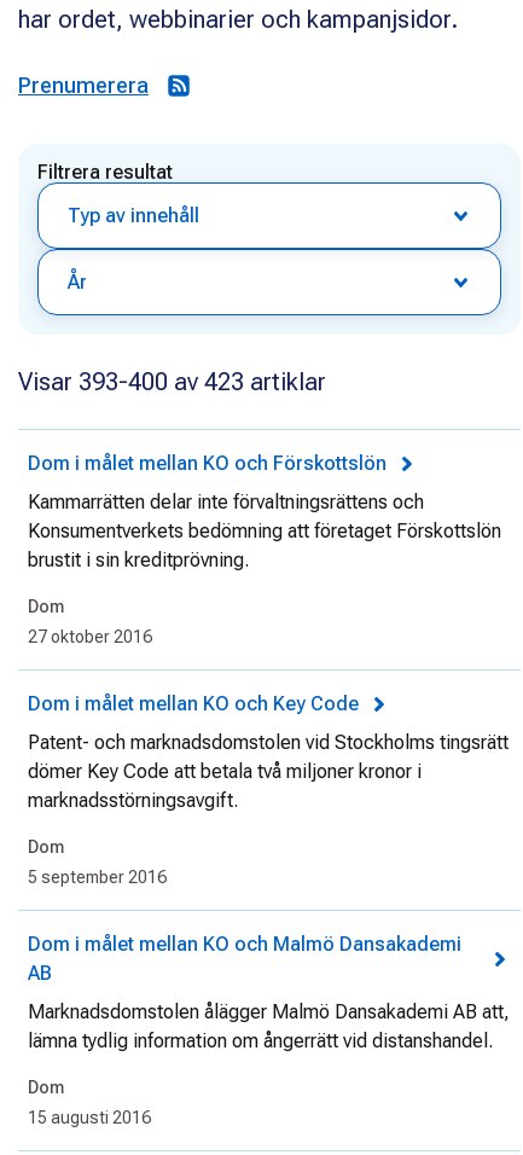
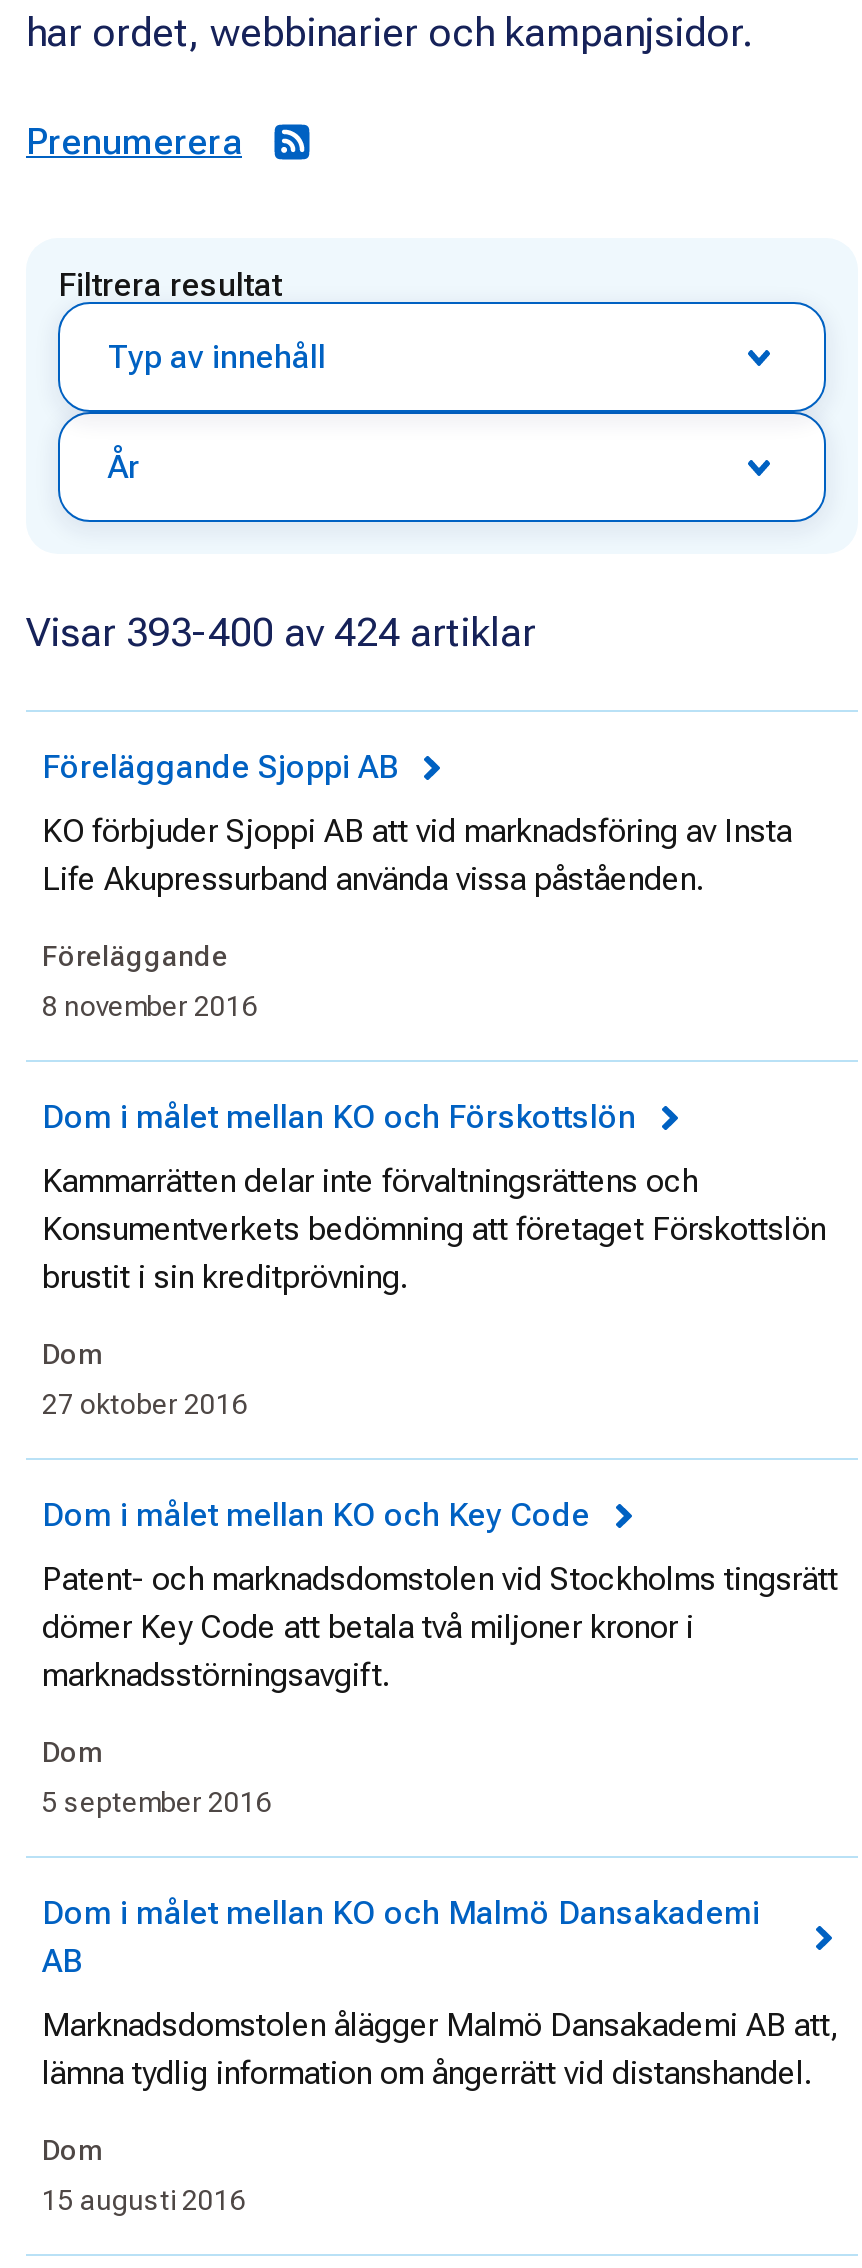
[18,368,326,397] Visar 393-400 av 423 artiklar -> [26,609,792,1023] Visar 393-400 av 424 artiklar | Föreläggande Sjoppi AB | KO förbjuder Sjoppi AB att vid marknadsföring av Insta | Life Akupressurband använda vissa påståenden. | Föreläggande | 8 november 2016

